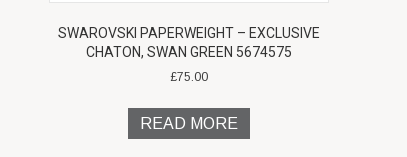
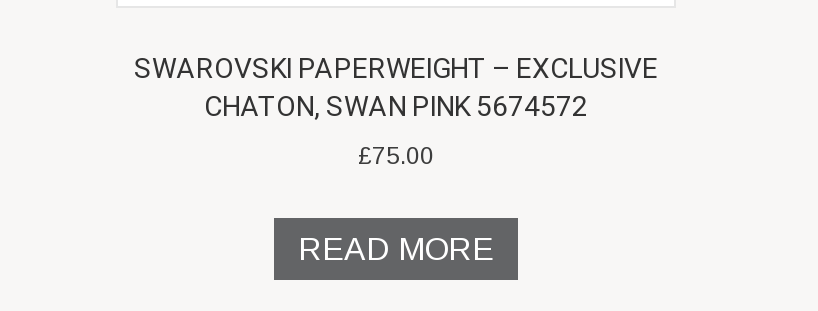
[86,44,292,60] CHATON, SWAN GREEN 5674575 -> [204,90,588,122] CHATON, SWAN PINK 5674572

